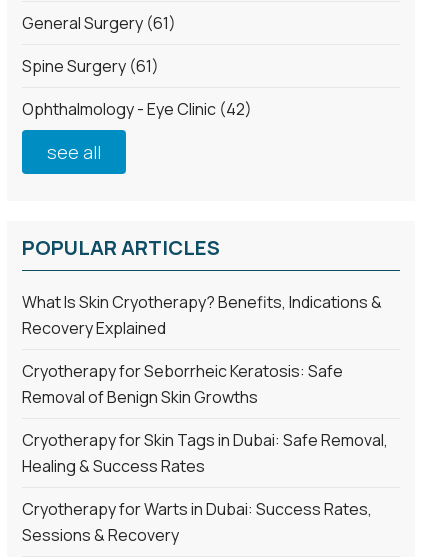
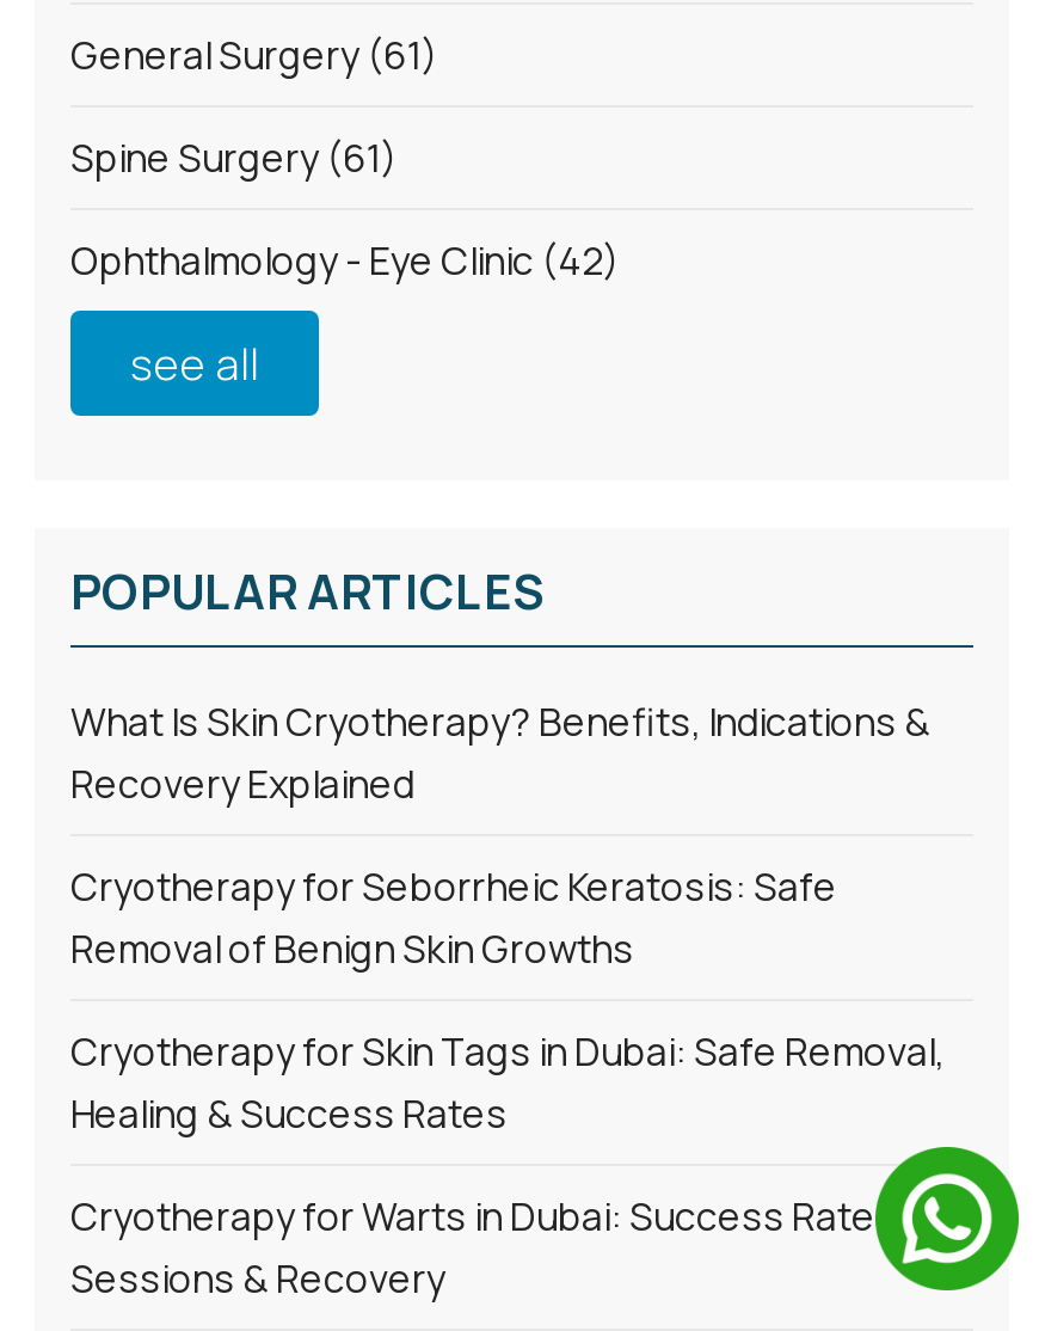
none -> [880,1145,1021,1293] [image]

